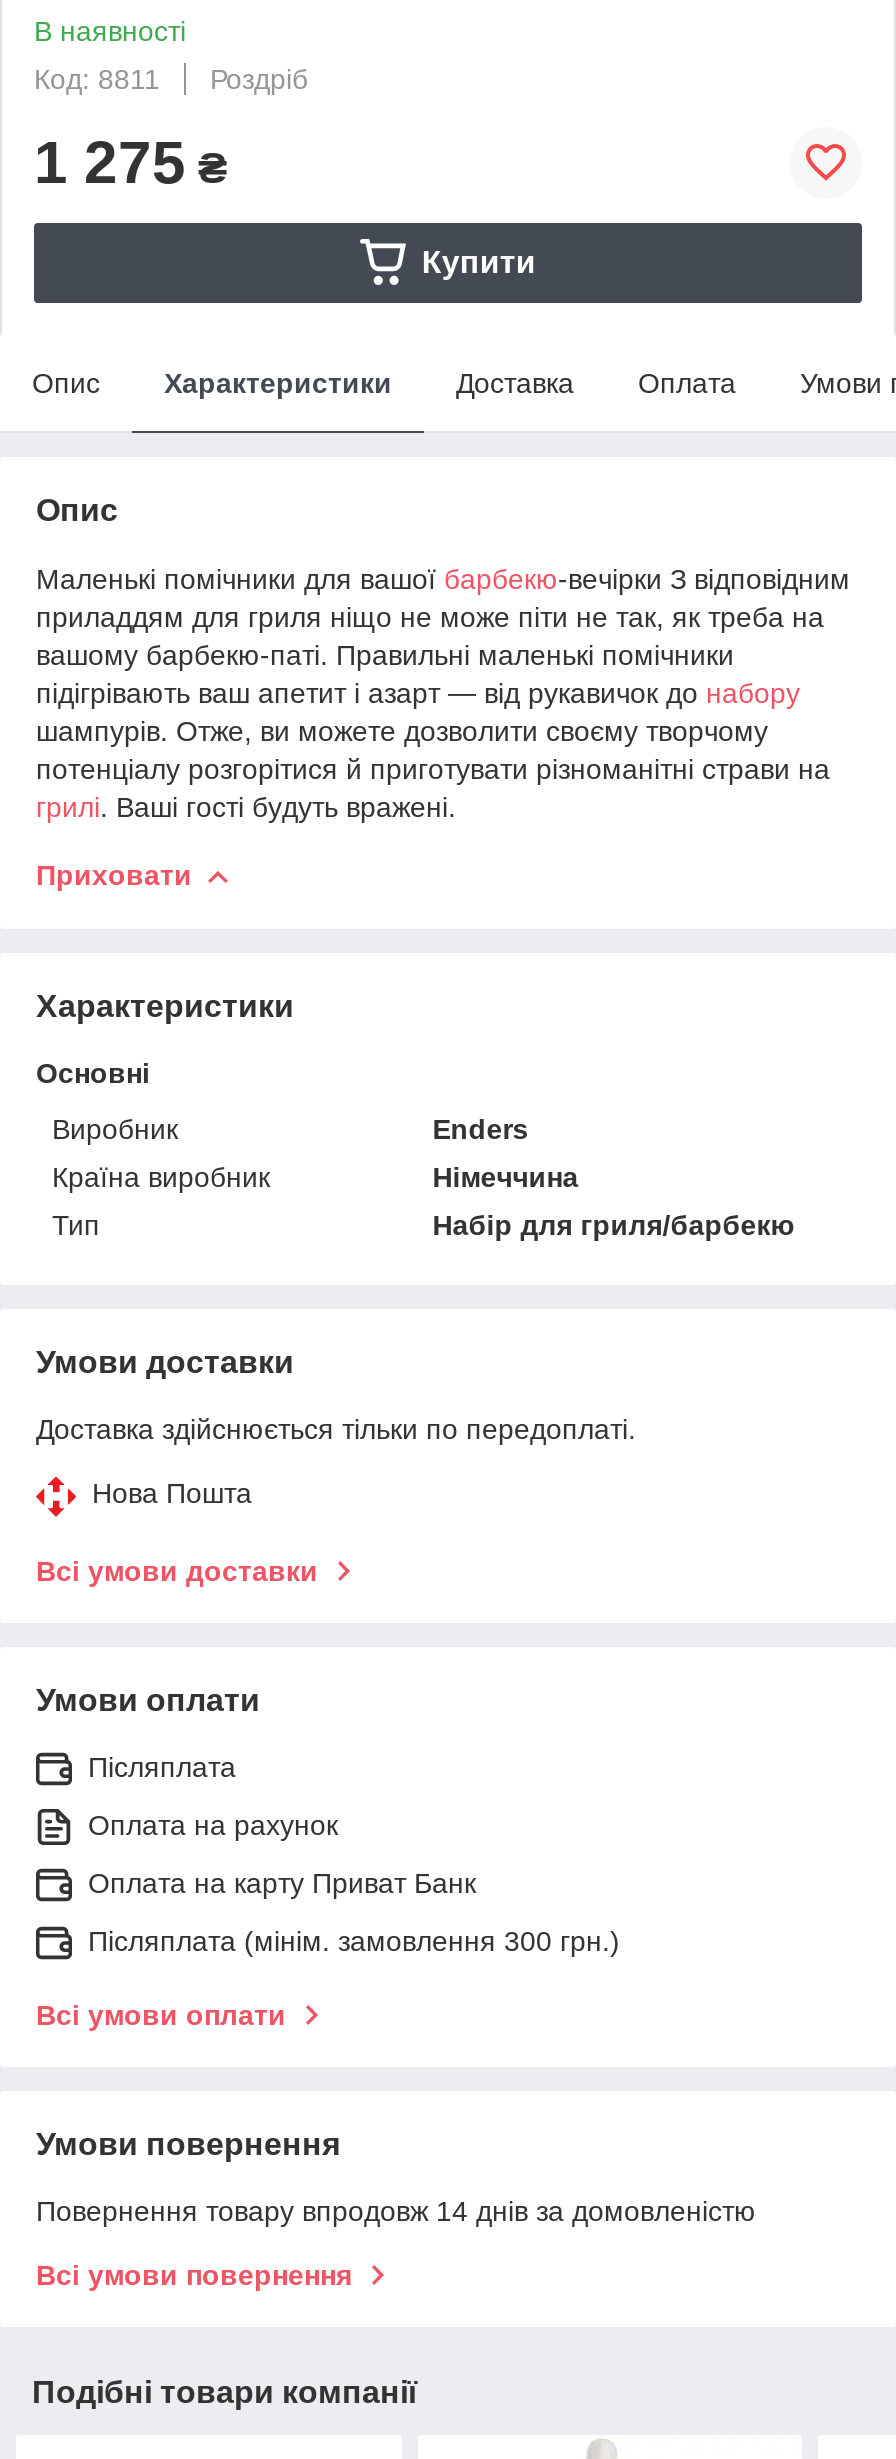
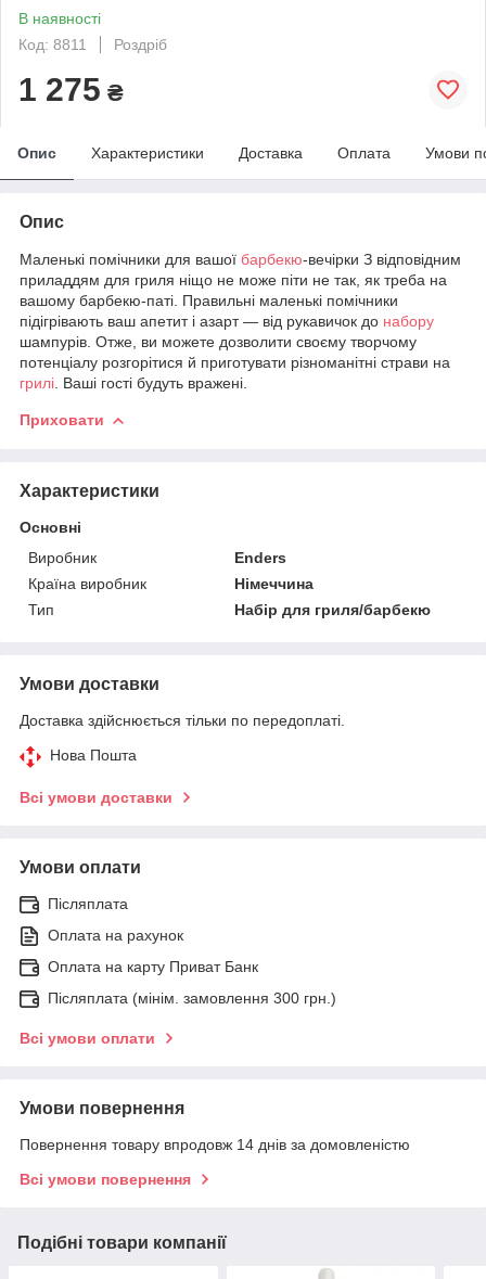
[422,245,536,279] Купити -> none

